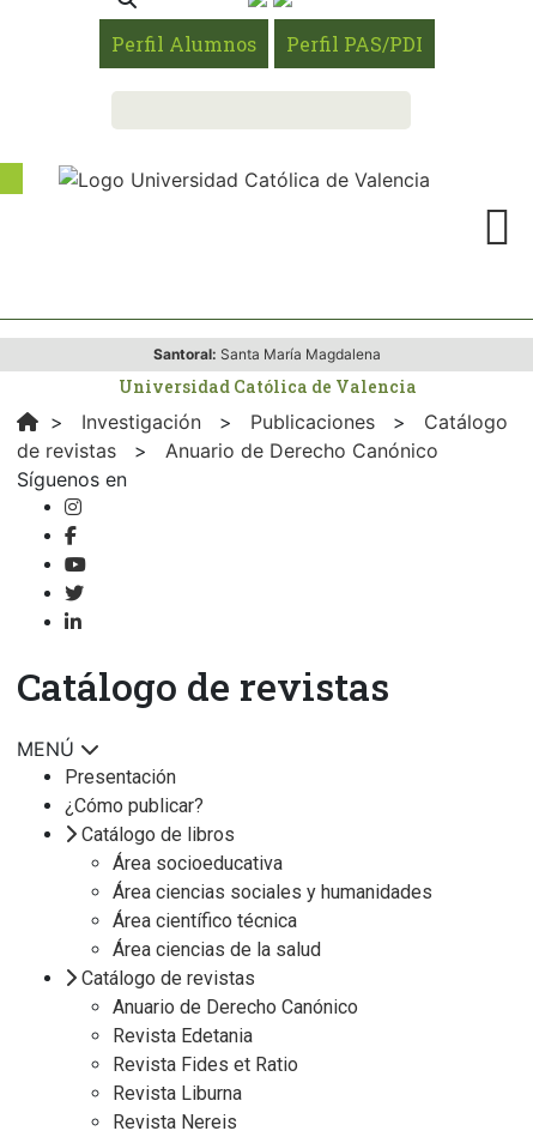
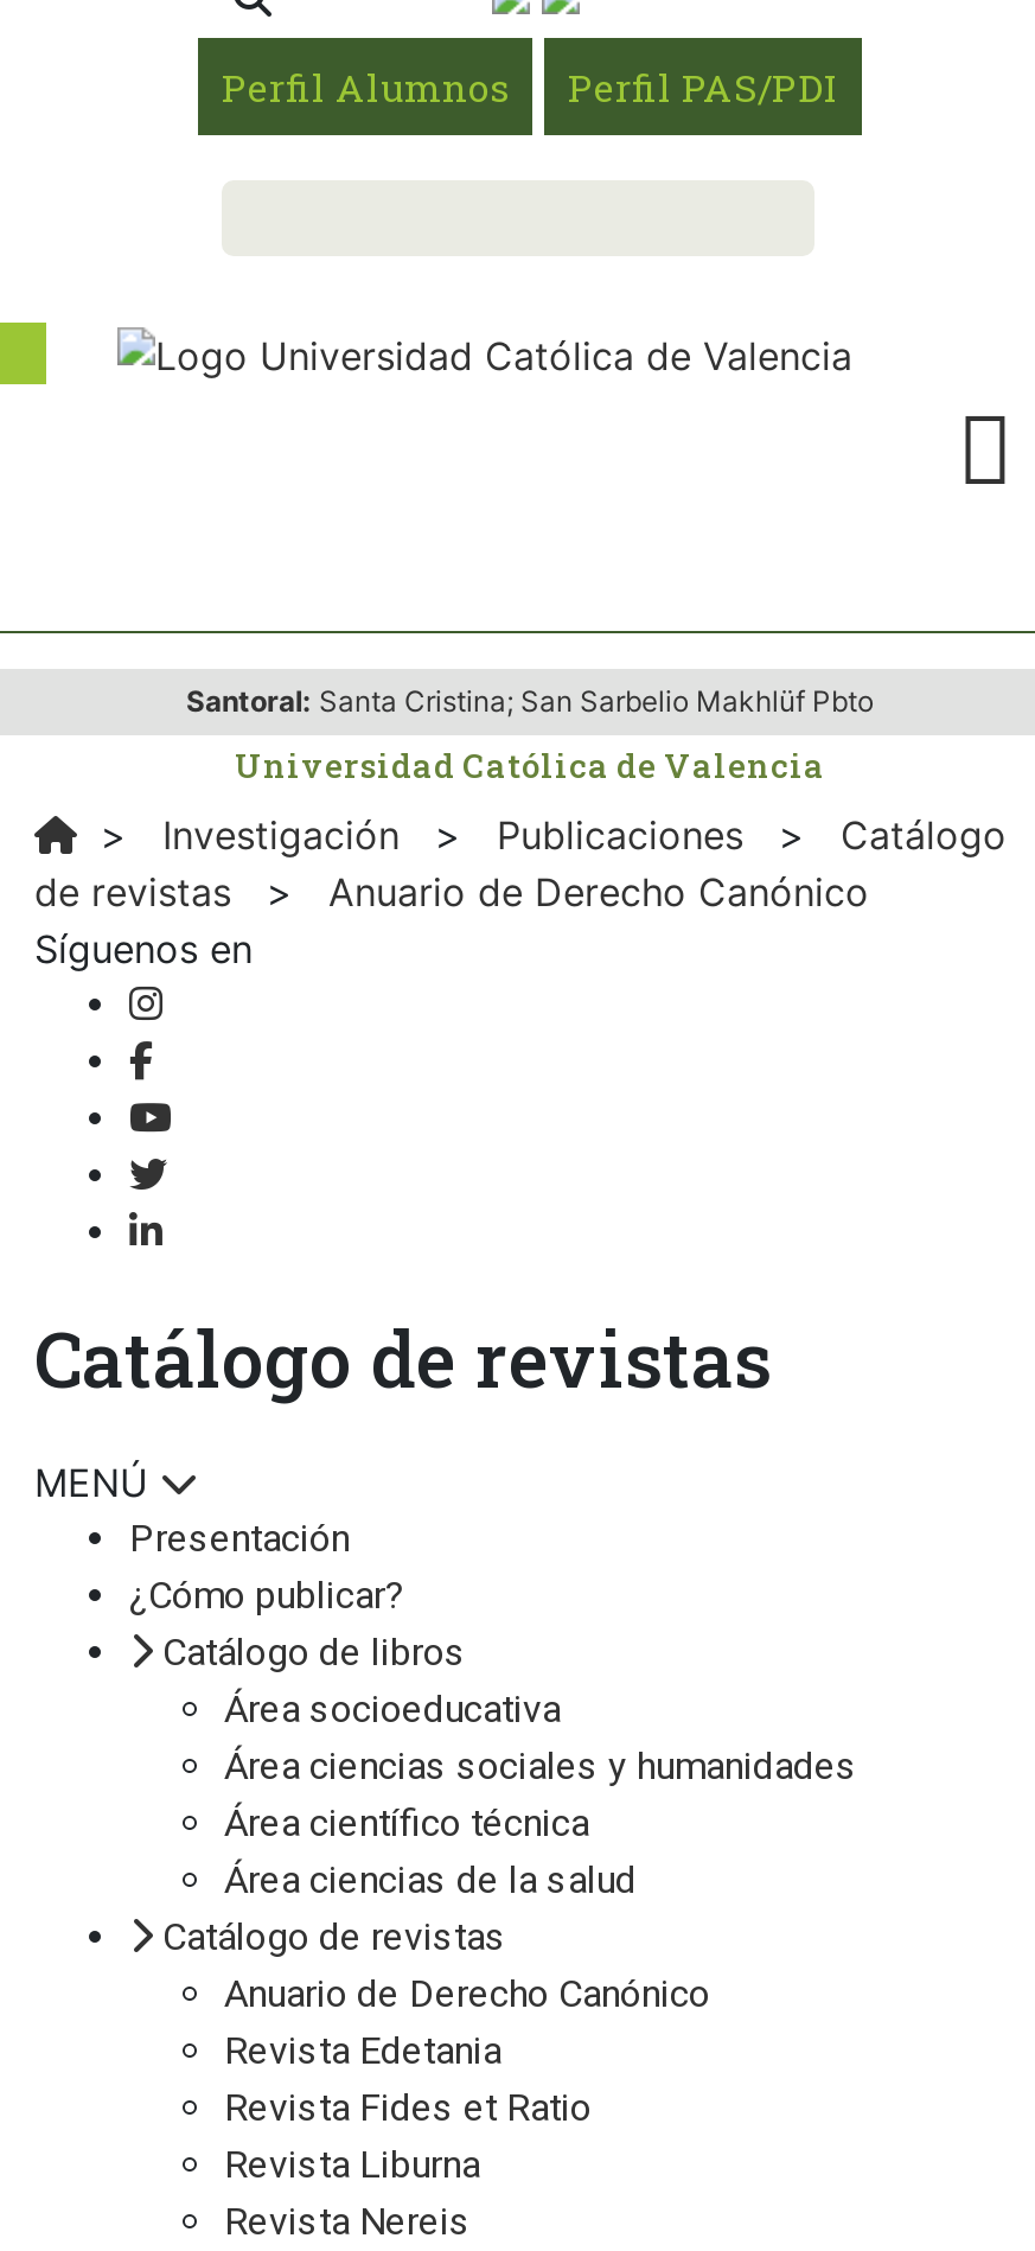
[153,345,381,363] Santoral: Santa María Magdalena -> [186,683,874,719] Santoral: Santa Cristina; San Sarbelio Makhlüf Pbto

